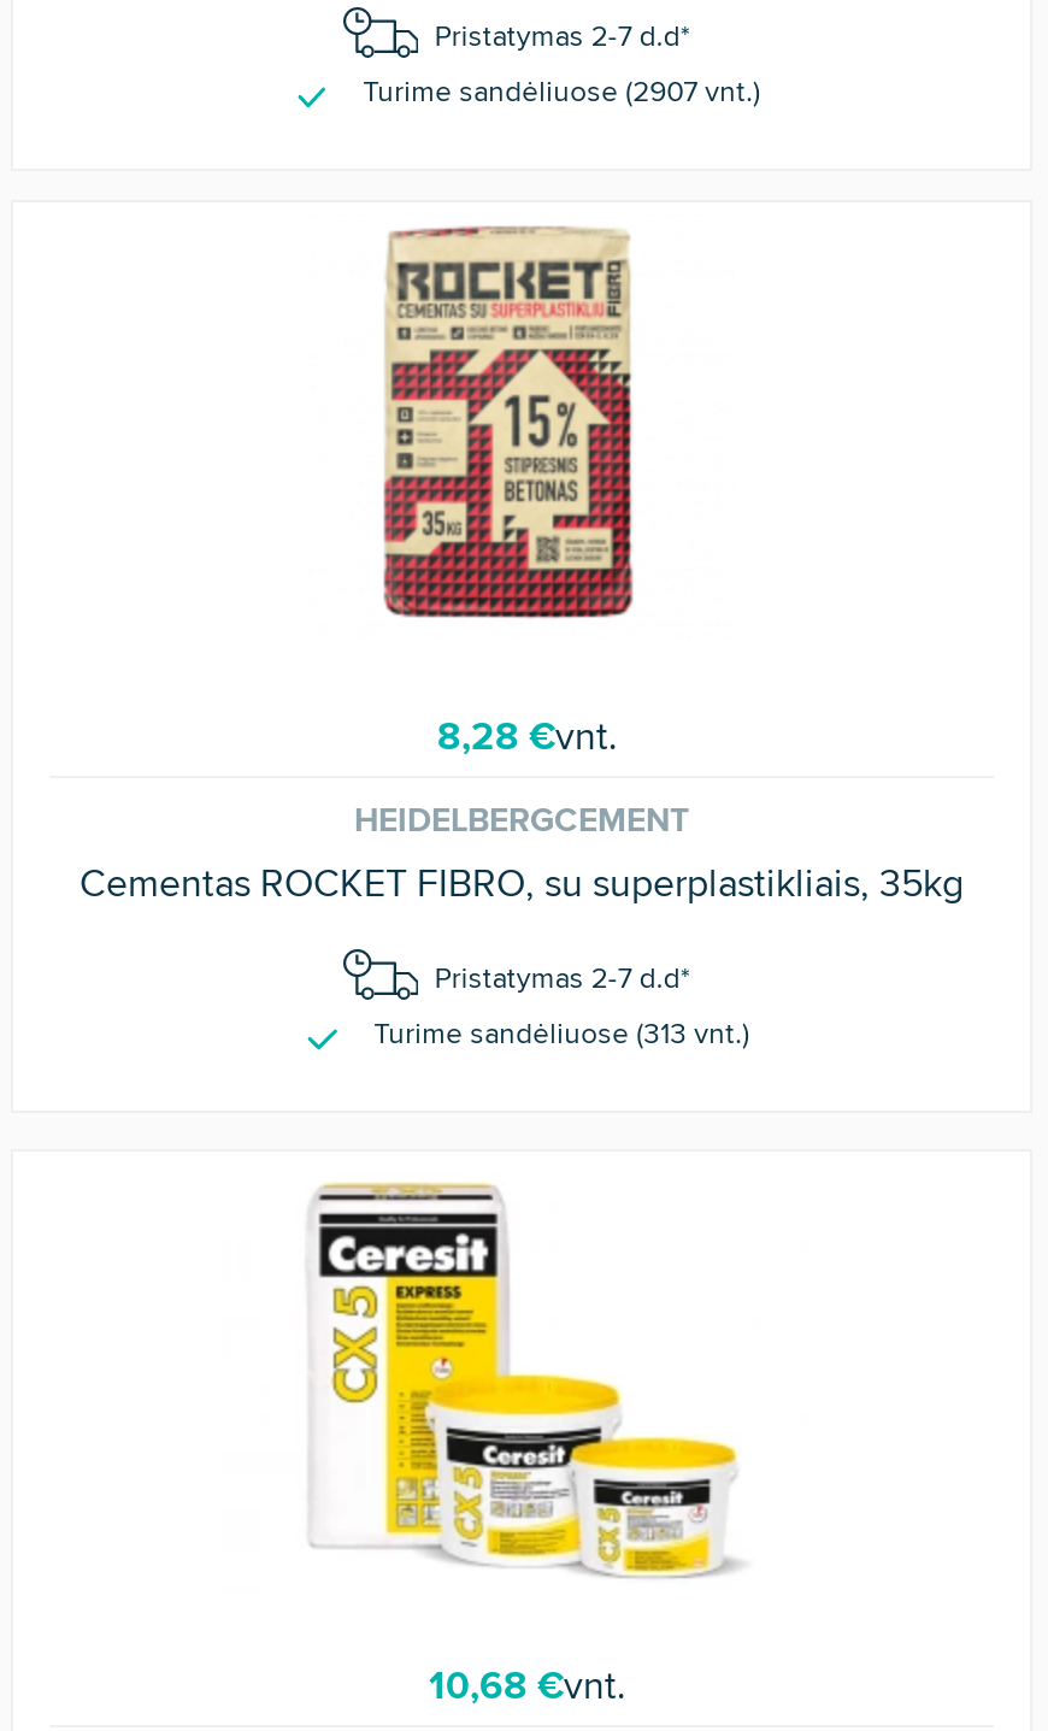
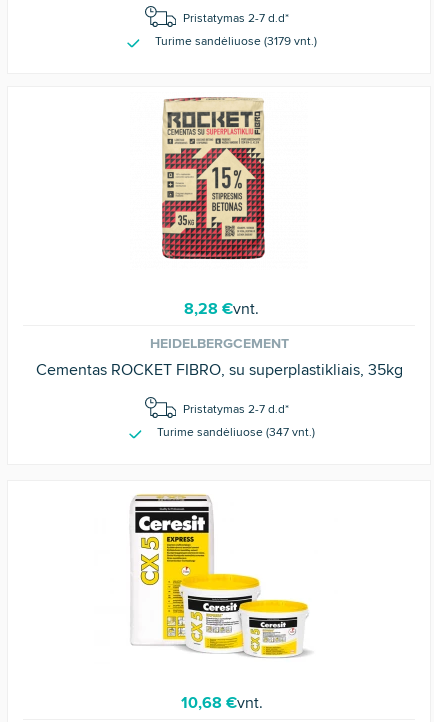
[363,70,760,111] Turime sandėliuose (2907 vnt.) -> [155,32,317,49] Turime sandėliuose (3179 vnt.)
[374,1012,750,1053] Turime sandėliuose (313 vnt.) -> [157,423,315,440] Turime sandėliuose (347 vnt.)

